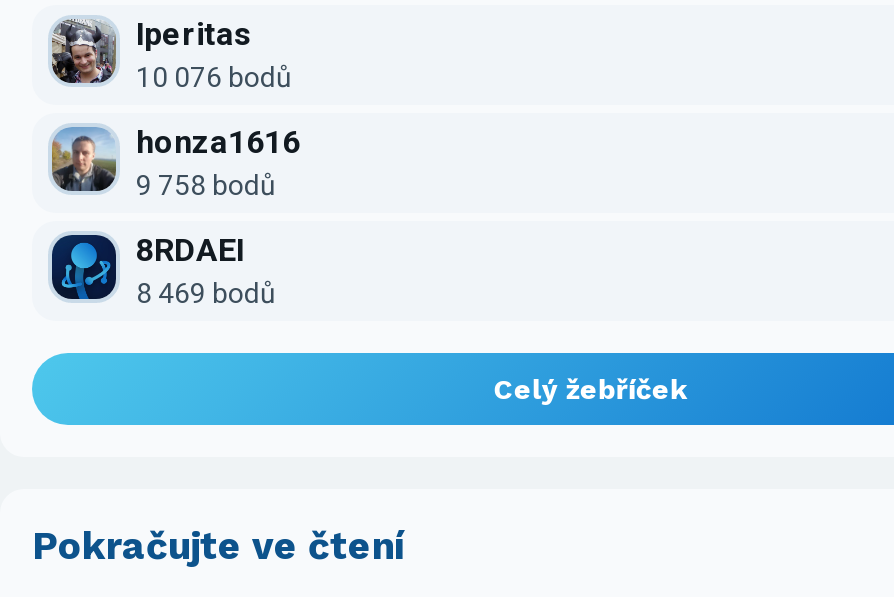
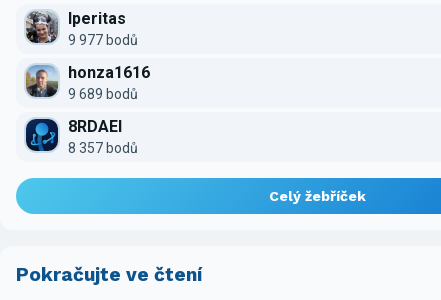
[136,61,292,93] 10 076 bodů -> [68,32,138,48] 9 977 bodů
[136,169,276,201] 9 758 bodů -> [68,86,138,102] 9 689 bodů
[136,277,276,309] 8 469 bodů -> [68,140,138,156] 8 357 bodů

